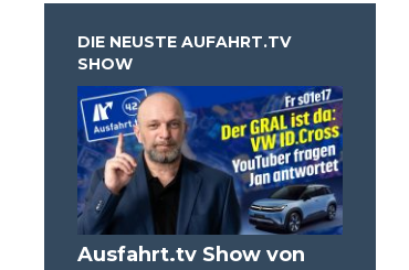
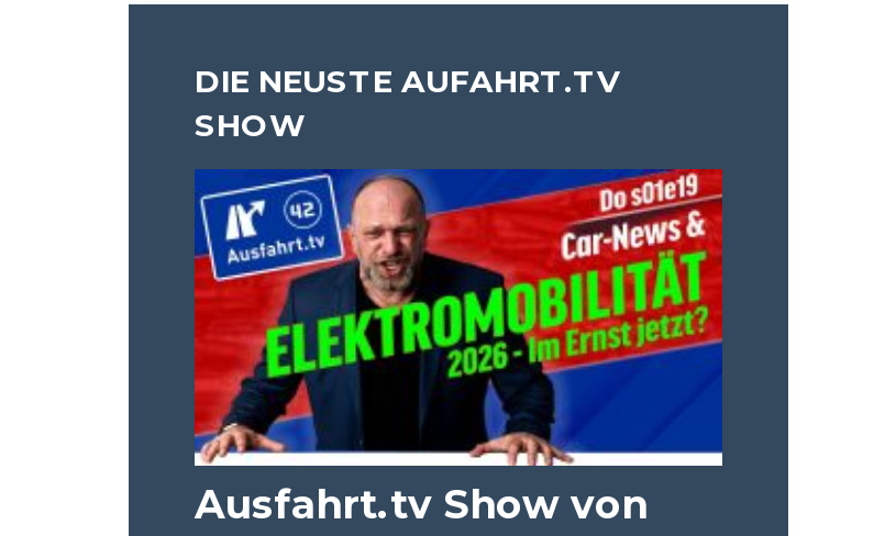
[77,86,343,236] [image] -> [192,167,724,468] [image]

